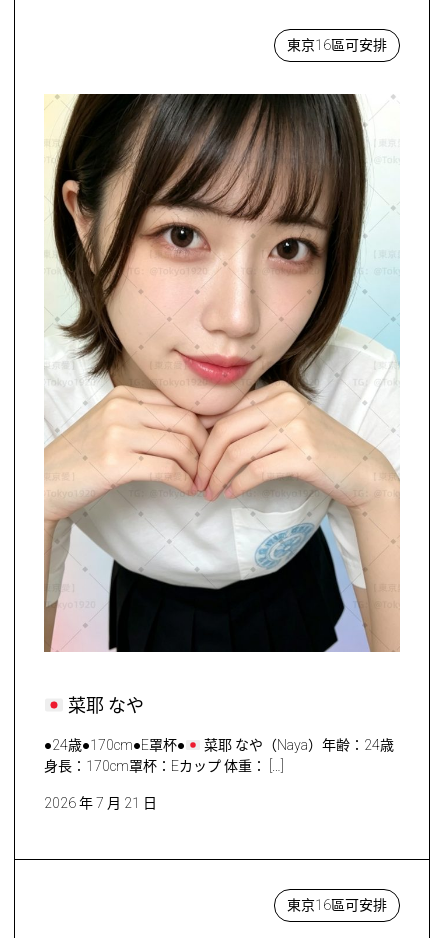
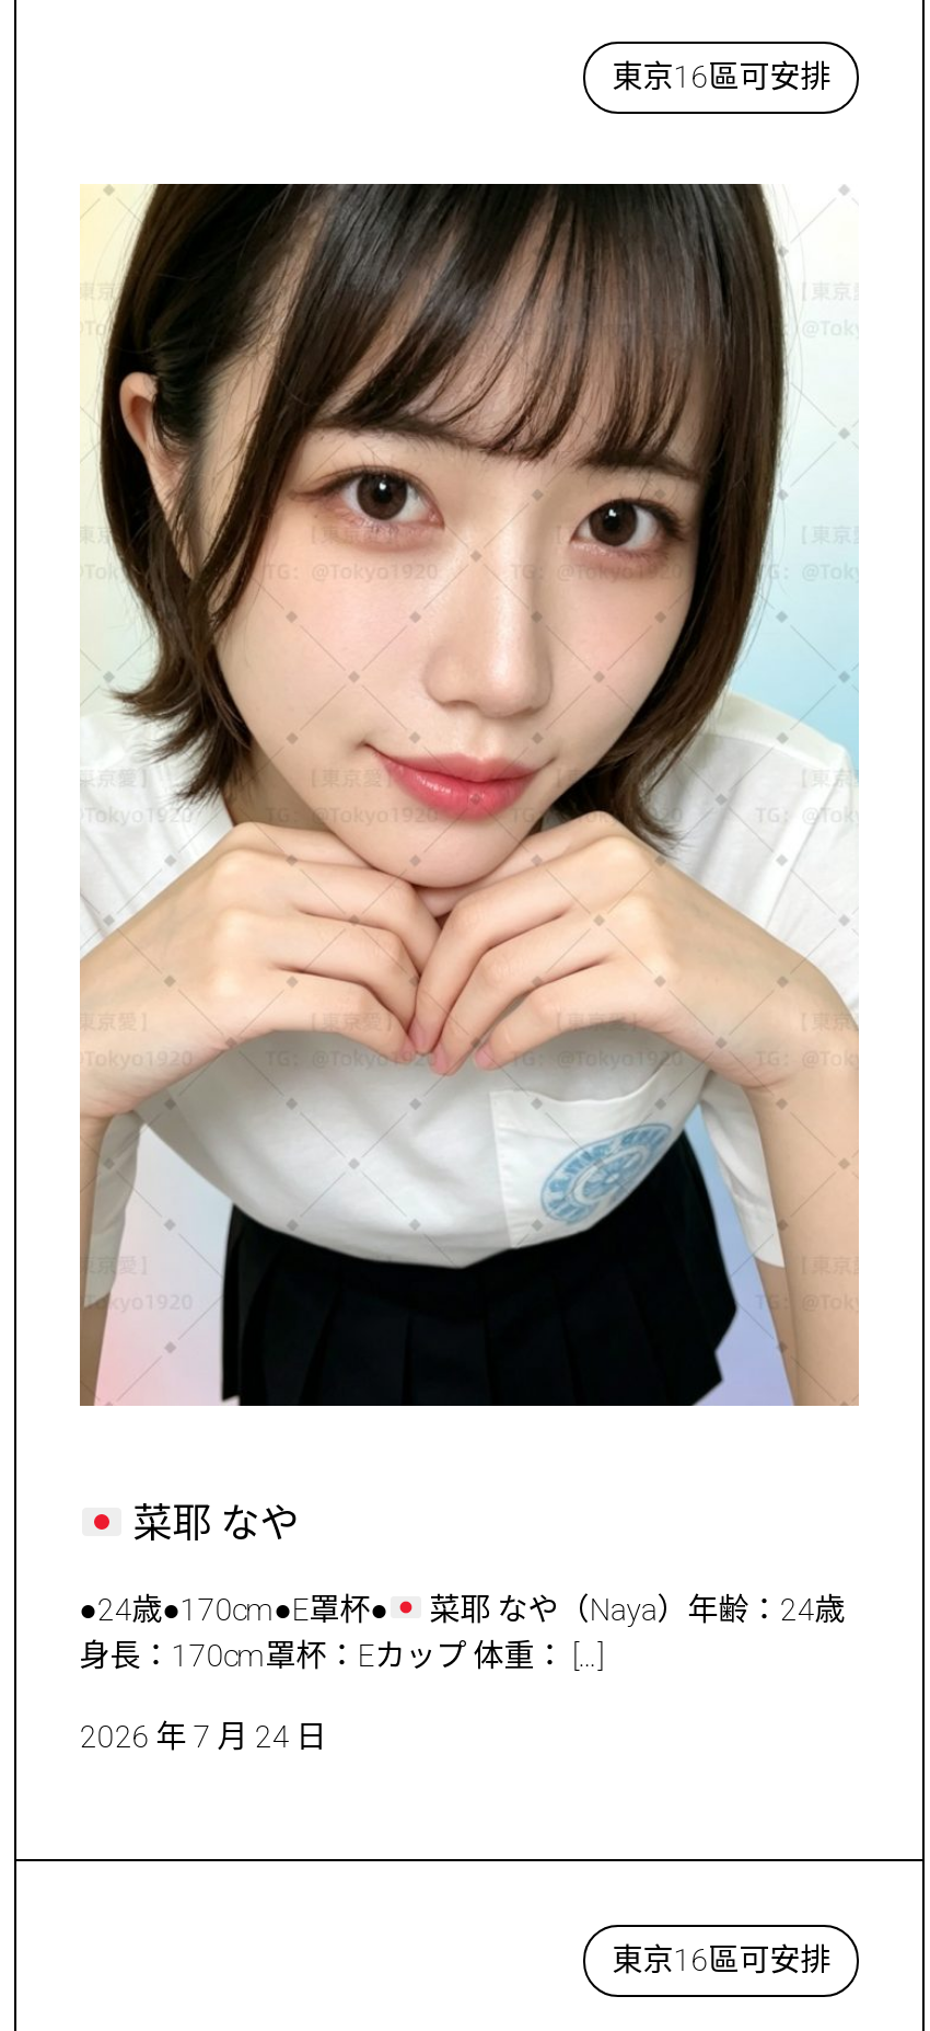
[44,795,157,811] 2026 年 7 月 21 日 -> [79,1719,327,1754] 2026 年 7 月 24 日

